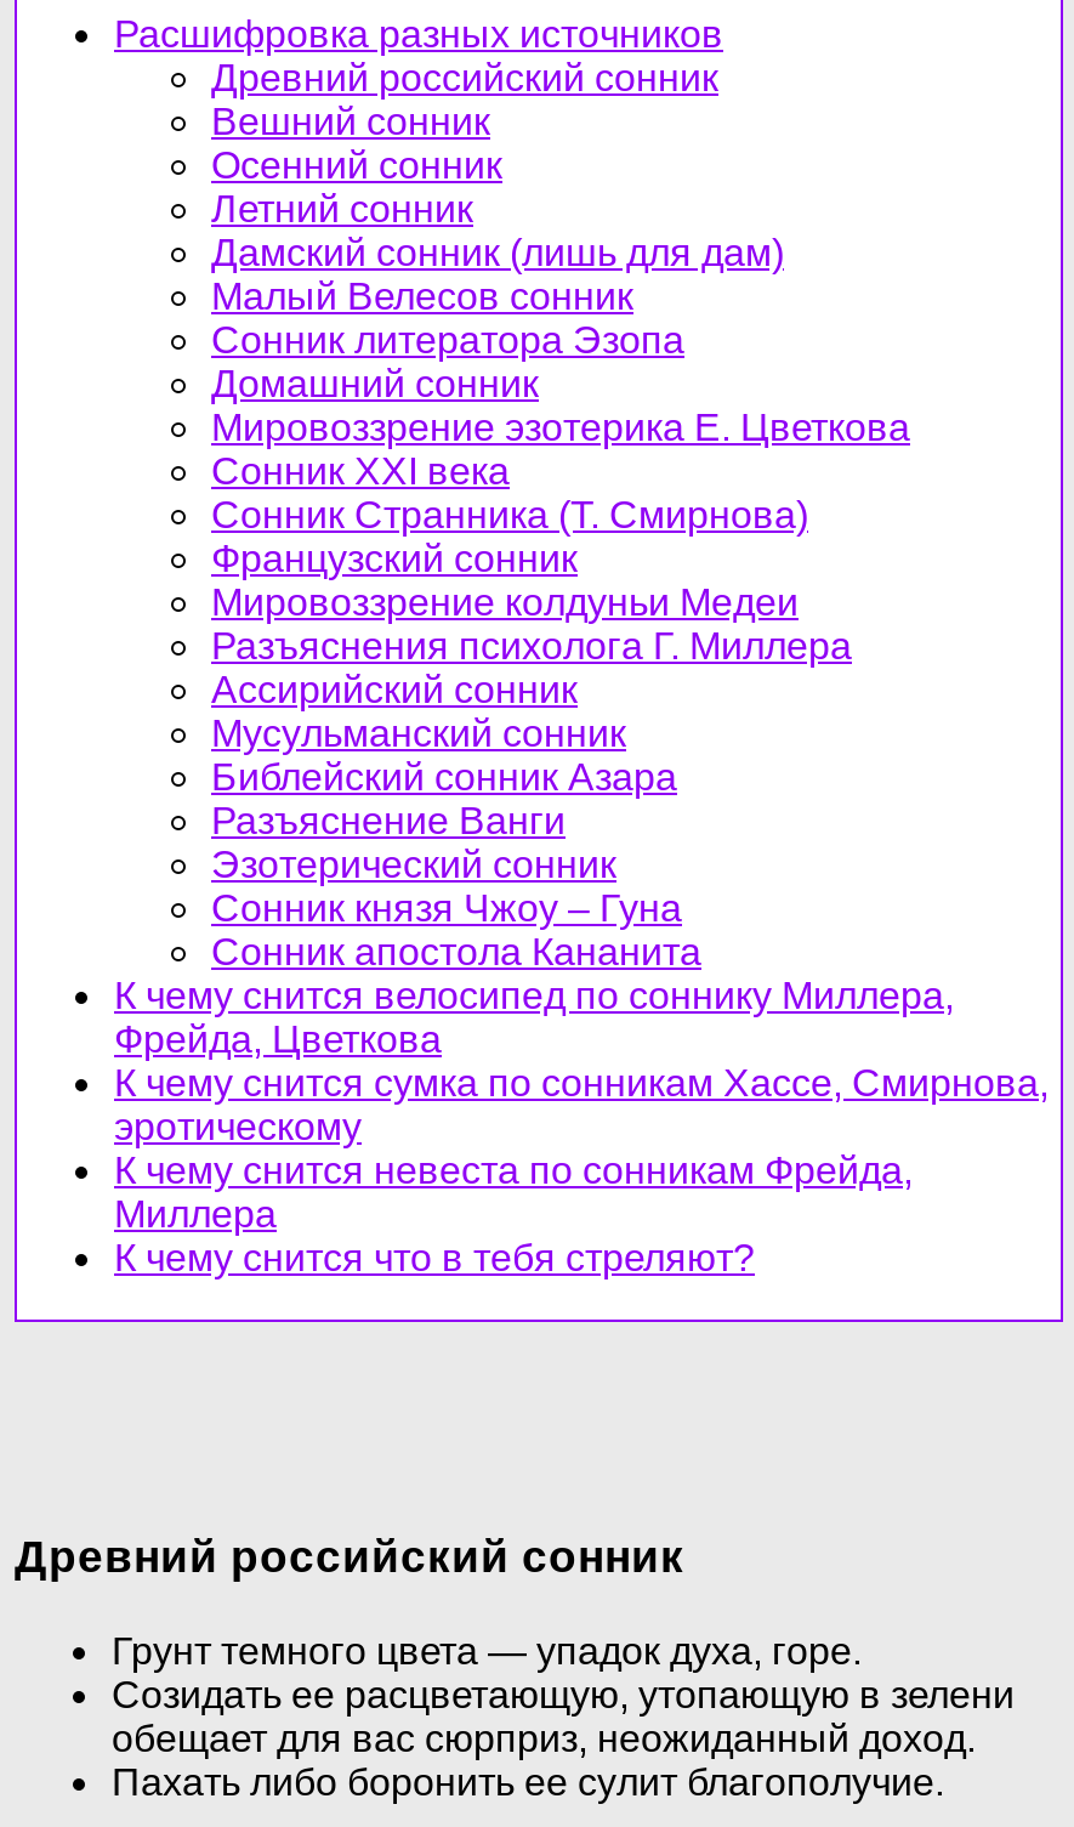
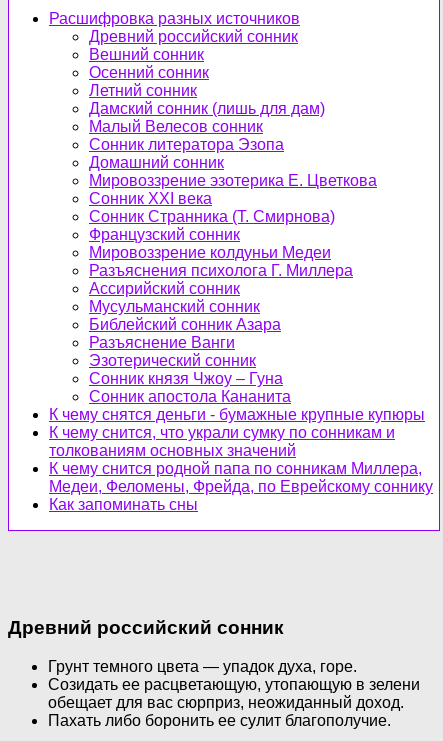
[114,974,1049,1277] К чему снится велосипед по соннику Миллера, | Фрейда, Цветкова | К чему снится сумка по сонникам Хассе, Смирнова, | эротическому | К чему снится невеста по сонникам Фрейда, | Миллера | К чему снится что в тебя стреляют? -> [49,406,433,513] К чему снятся деньги - бумажные крупные купюры | К чему снится, что украли сумку по сонникам и | толкованиям основных значений | К чему снится родной папа по сонникам Миллера, | Медеи, Феломены, Фрейда, по Еврейскому соннику | Как запоминать сны

